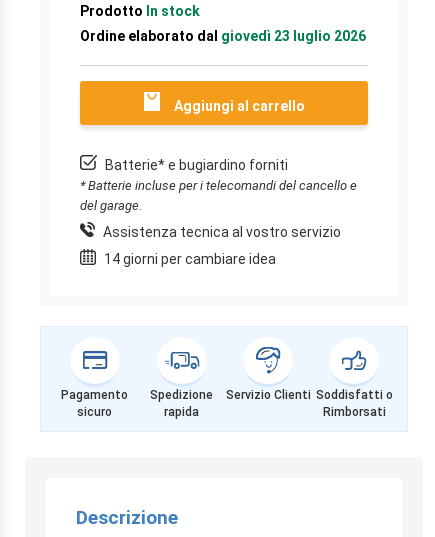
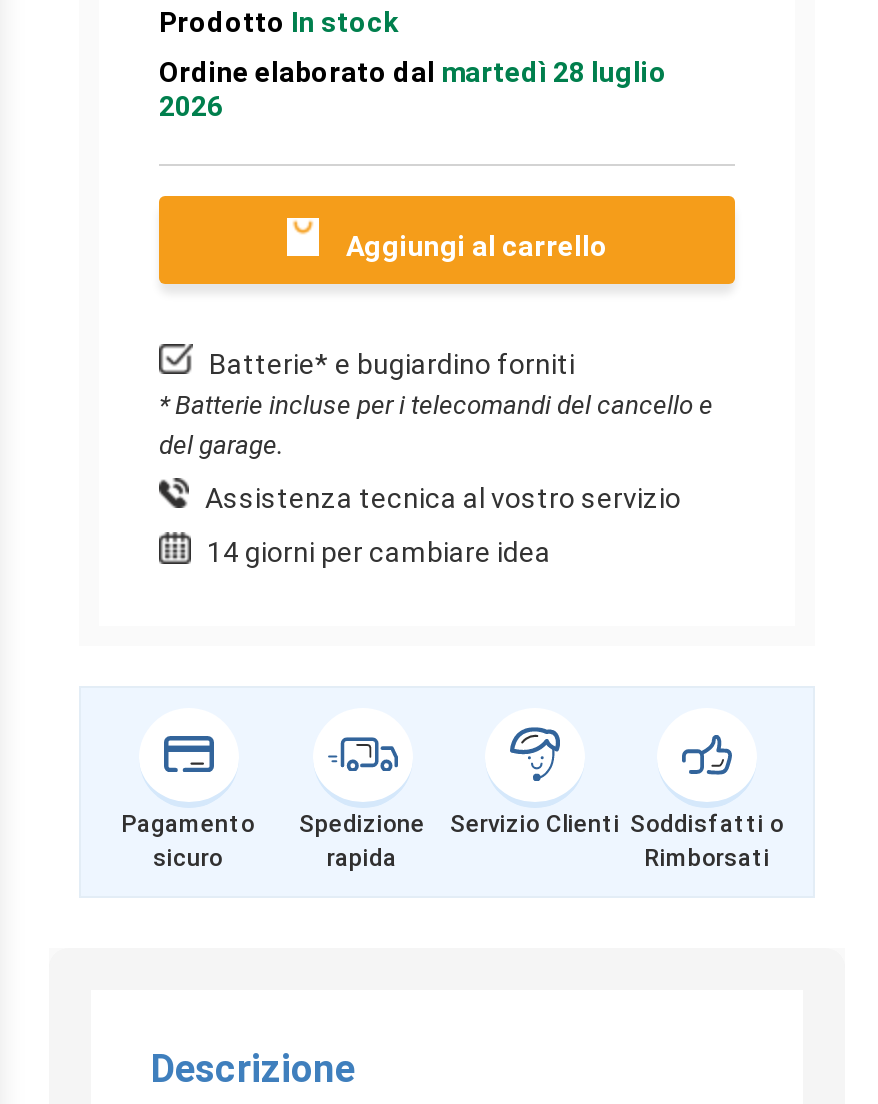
[80,28,366,44] Ordine elaborato dal giovedì 23 luglio 2026 -> [159,56,667,122] Ordine elaborato dal martedì 28 luglio | 2026

